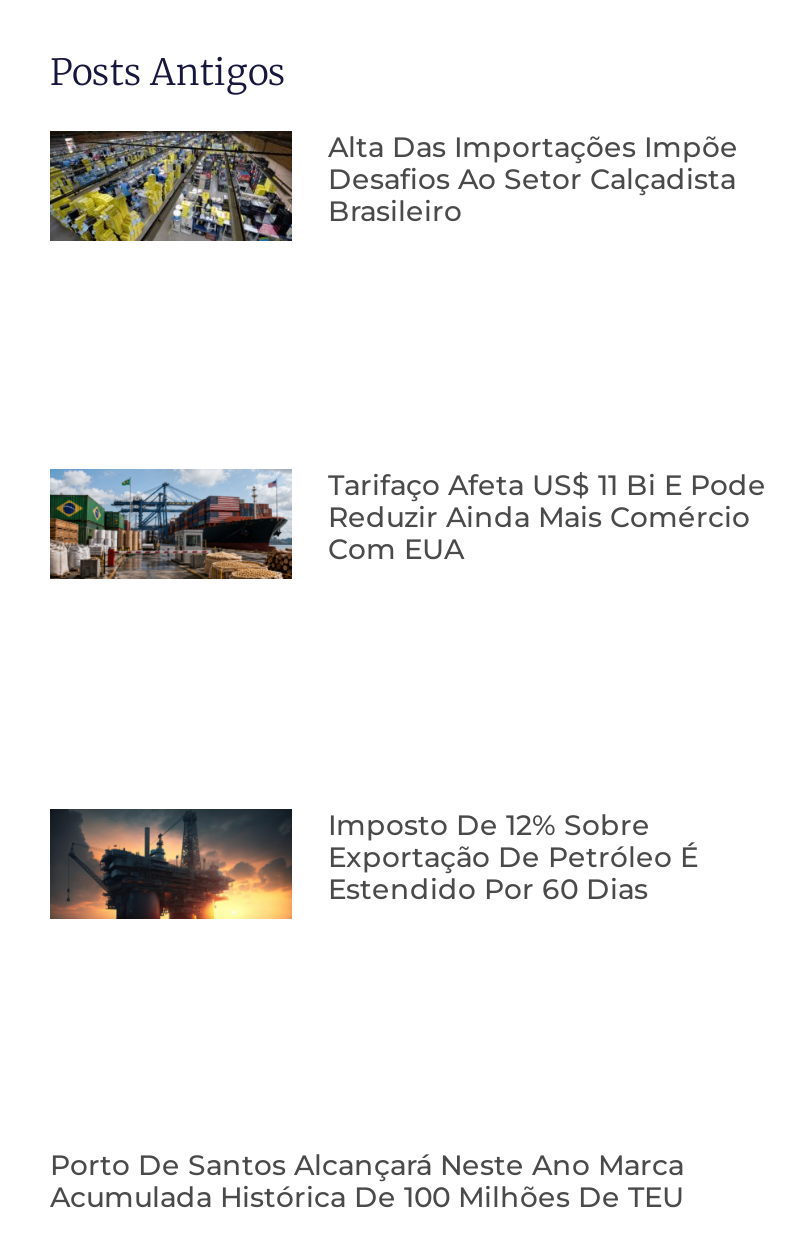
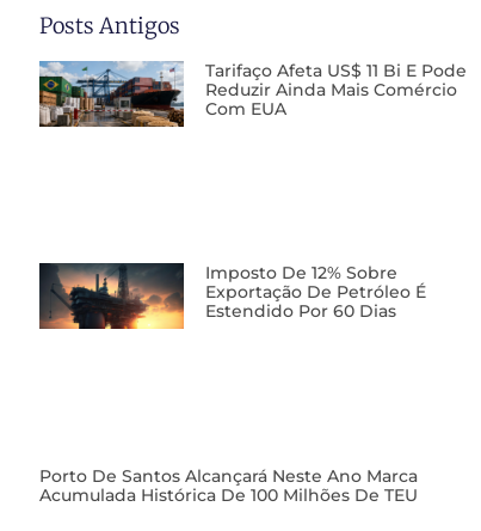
[48,128,738,243] [image] | Alta Das Importações Impõe | Desafios Ao Setor Calçadista | Brasileiro -> none

